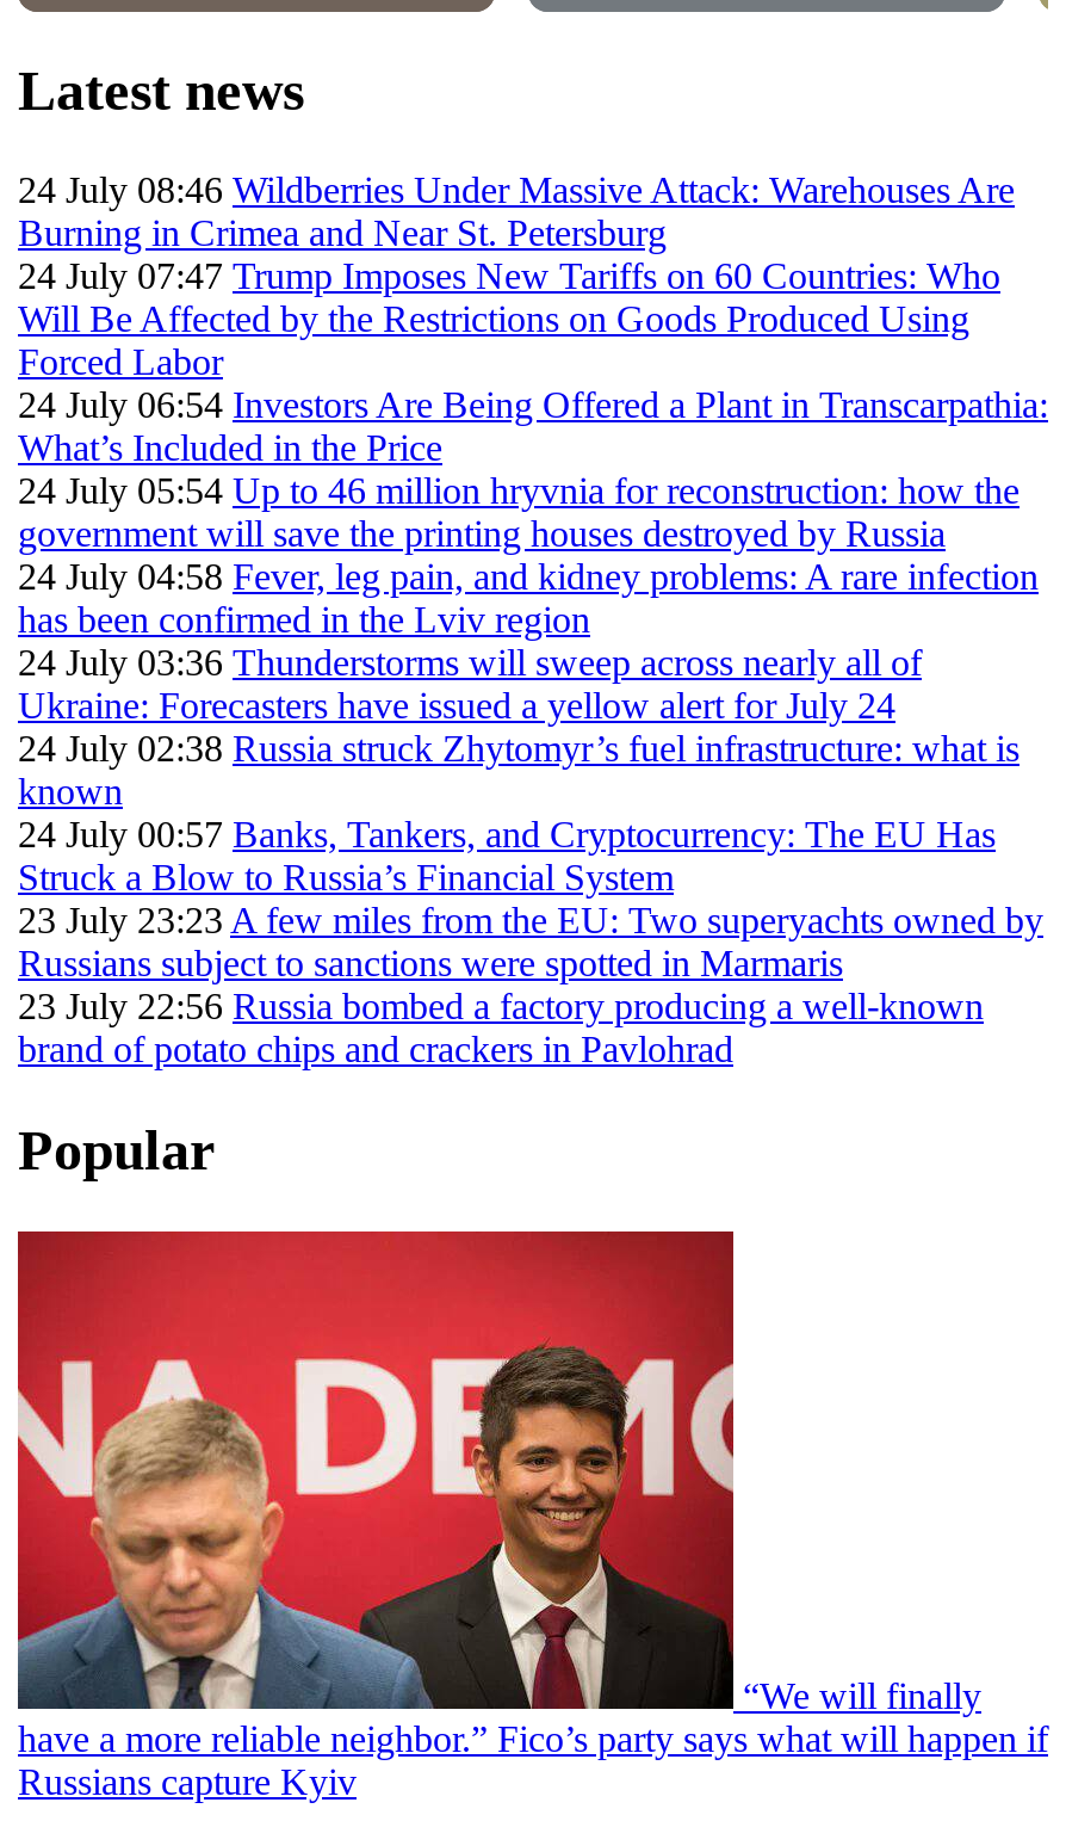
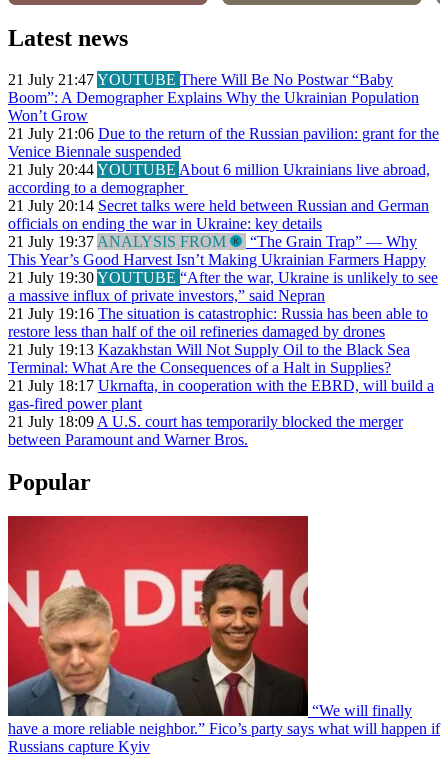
[18,170,1048,1070] 24 July 08:46 Wildberries Under Massive Attack: Warehouses Are | Burning in Crimea and Near St. Petersburg | 24 July 07:47 Trump Imposes New Tariffs on 60 Countries: Who | Will Be Affected by the Restrictions on Goods Produced Using | Forced Labor | 24 July 06:54 Investors Are Being Offered a Plant in Transcarpathia: | What’s Included in the Price | 24 July 05:54 Up to 46 million hryvnia for reconstruction: how the | government will save the printing houses destroyed by Russia | 24 July 04:58 Fever, leg pain, and kidney problems: A rare infection | has been confirmed in the Lviv region | 24 July 03:36 Thunderstorms will sweep across nearly all of | Ukraine: Forecasters have issued a yellow alert for July 24 | 24 July 02:38 Russia struck Zhytomyr’s fuel infrastructure: what is | known | 24 July 00:57 Banks, Tankers, and Cryptocurrency: The EU Has | Struck a Blow to Russia’s Financial System | 23 July 23:23 A few miles from the EU: Two superyachts owned by | Russians subject to sanctions were spotted in Marmaris | 23 July 22:56 Russia bombed a factory producing a well-known | brand of potato chips and crackers in Pavlohrad -> [8,71,439,448] 21 July 21:47 YOUTUBEThere Will Be No Postwar “Baby | Boom”: A Demographer Explains Why the Ukrainian Population | Won’t Grow | 21 July 21:06 Due to the return of the Russian pavilion: grant for the | Venice Biennale suspended | 21 July 20:44 YOUTUBEAbout 6 million Ukrainians live abroad, | according to a demographer | 21 July 20:14 Secret talks were held between Russian and German | officials on ending the war in Ukraine: key details | 21 July 19:37ANALYSIS FROM | “The Grain Trap” — Why | This Year’s Good Harvest Isn’t Making Ukrainian Farmers Happy | 21 July 19:30 YOUTUBE“After the war, Ukraine is unlikely to see | a massive influx of private investors,” said Nepran | 21 July 19:16 The situation is catastrophic: Russia has been able to | restore less than half of the oil refineries damaged by drones | 21 July 19:13 Kazakhstan Will Not Supply Oil to the Black Sea | Terminal: What Are the Consequences of a Halt in Supplies? | 21 July 18:17 Ukrnafta, in cooperation with the EBRD, will build a | gas-fired power plant | 21 July 18:09 A U.S. court has temporarily blocked the merger | between Paramount and Warner Bros.

